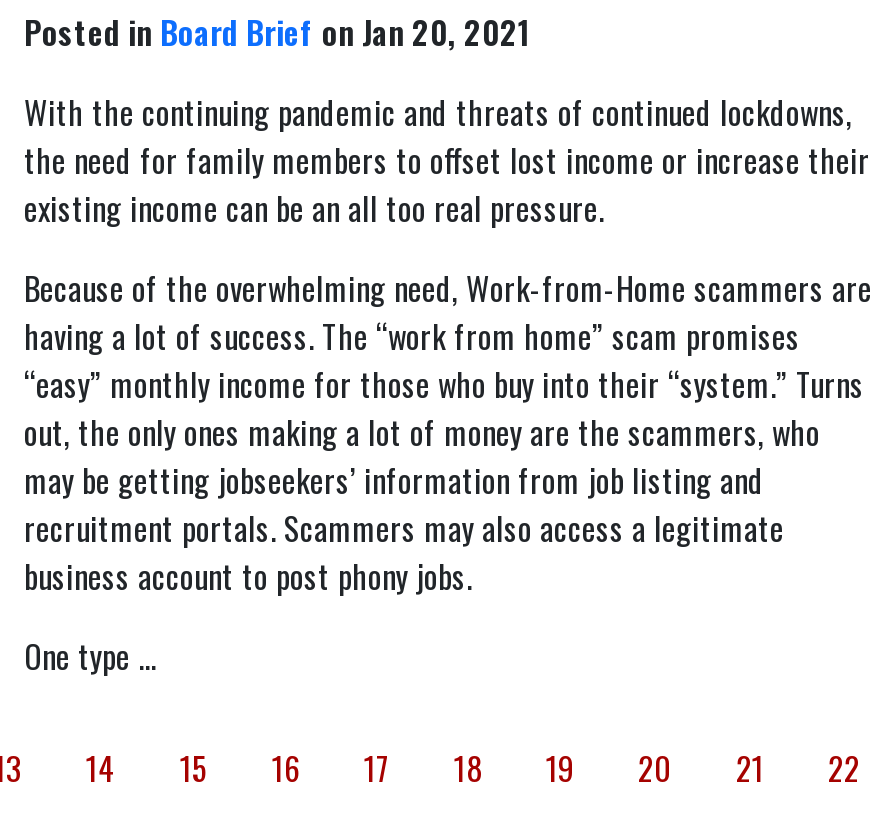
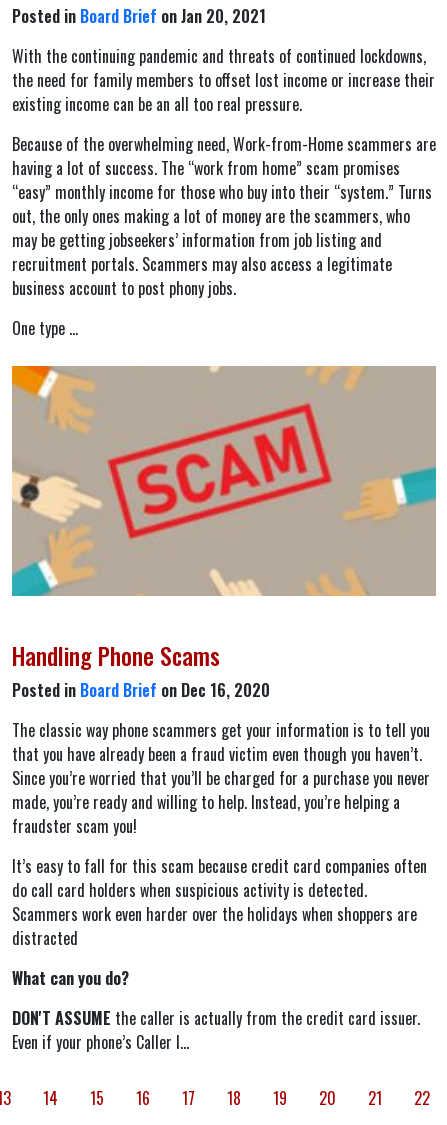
none -> [11,365,437,597] [image]
none -> [12,638,430,1054] Handling Phone Scams | Posted in Board Brief on Dec 16, 2020 | The classic way phone scammers get your information is to tell you | that you have already been a fraud victim even though you haven’t. | Since you’re worried that you’ll be charged for a purchase you never | made, you’re ready and willing to help. Instead, you’re helping a | fraudster scam you! | It’s easy to fall for this scam because credit card companies often | do call card holders when suspicious activity is detected. | Scammers work even harder over the holidays when shoppers are | distracted | What can you do? | DON'T ASSUME the caller is actually from the credit card issuer. | Even if your phone’s Caller I...

